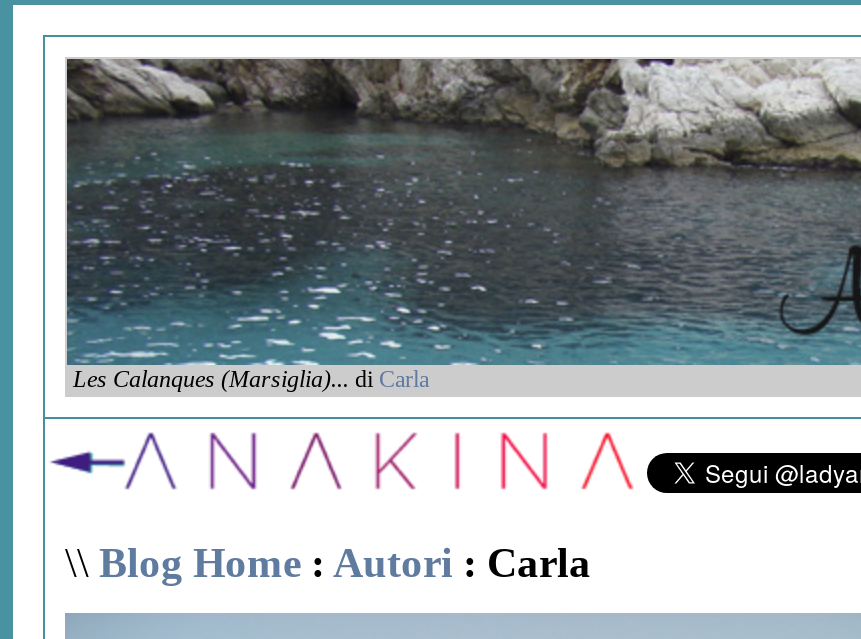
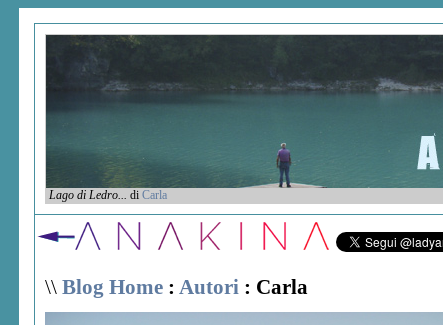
[67,57,855,393] [image] | Les Calanques (Marsiglia)...diCarla -> [47,34,440,202] [image] | Lago di Ledro...diCarla

